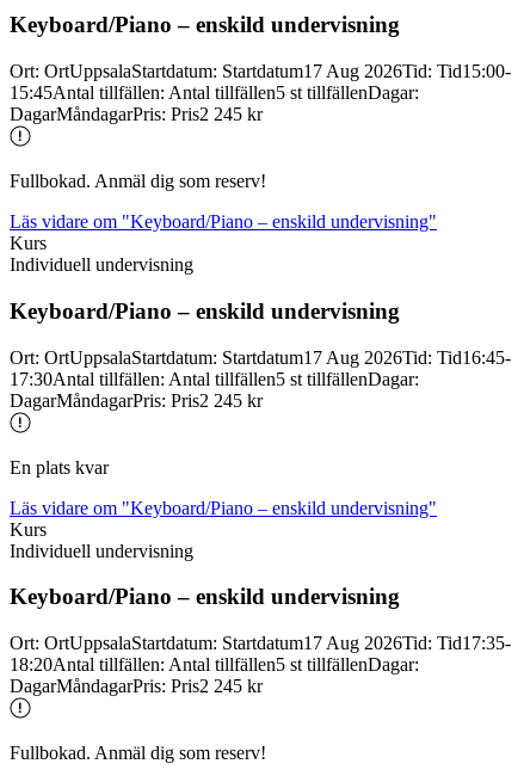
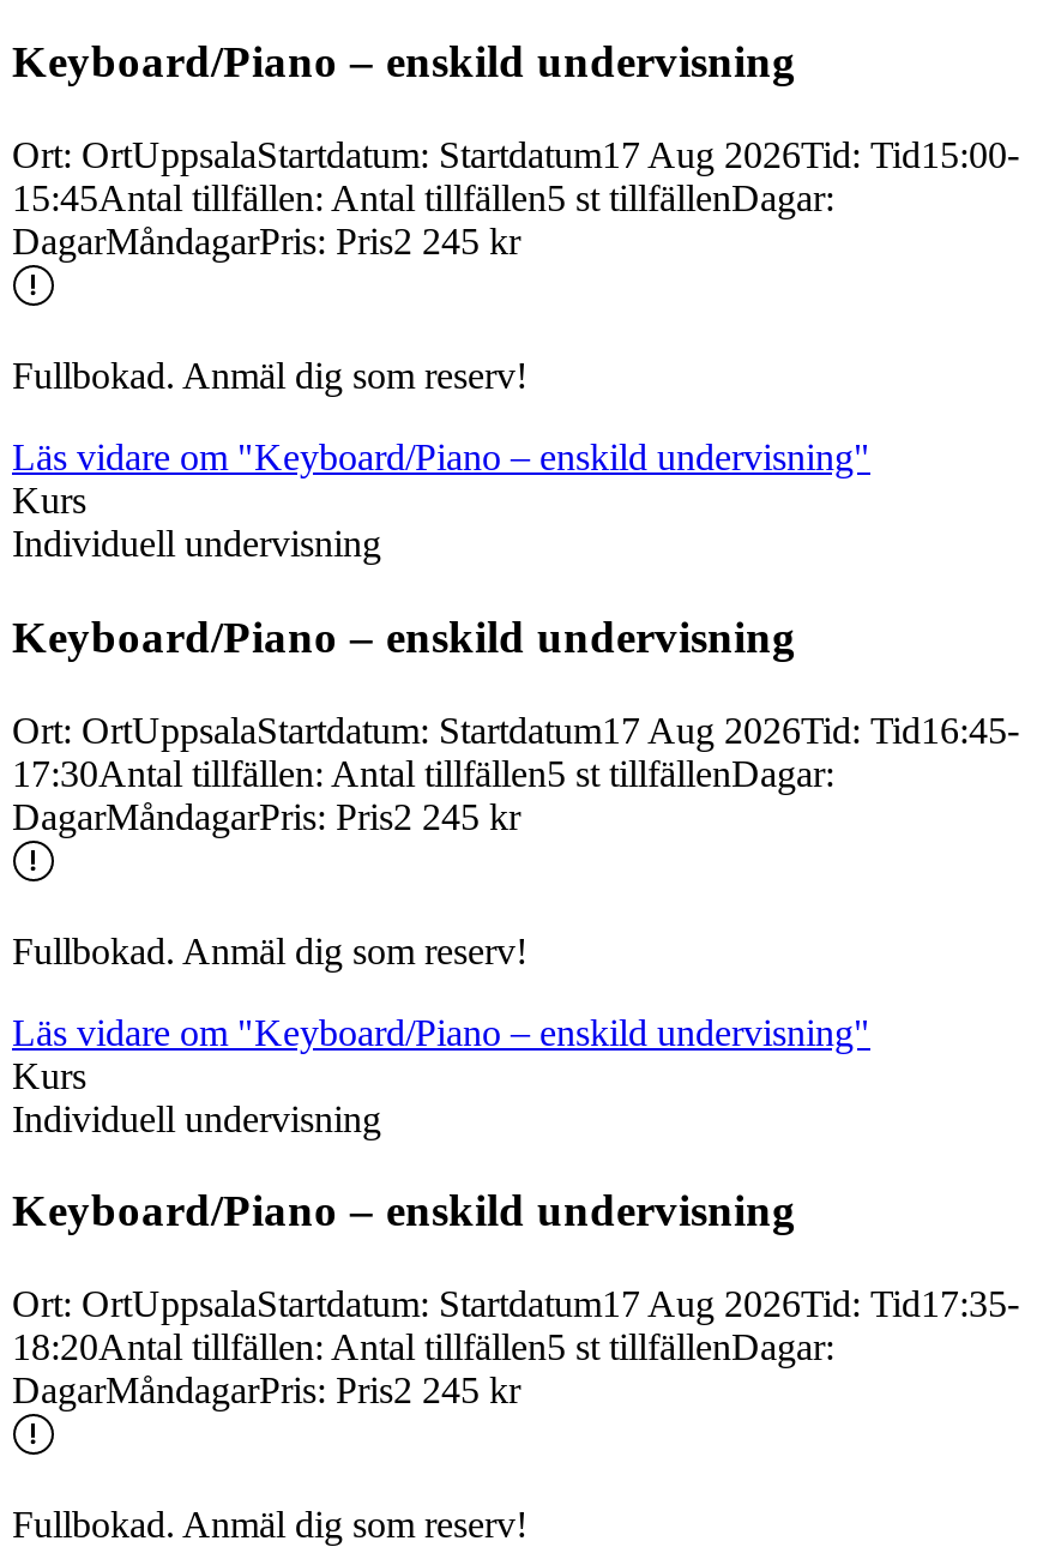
[10,457,109,477] En plats kvar -> [12,929,527,970] Fullbokad. Anmäl dig som reserv!

